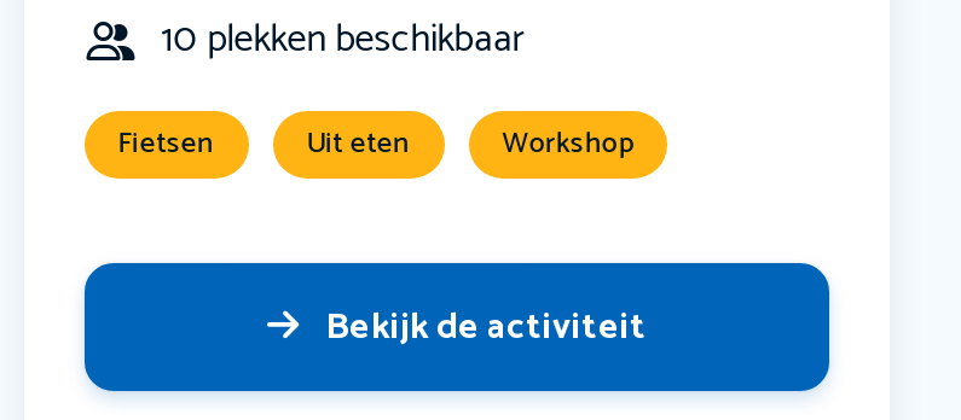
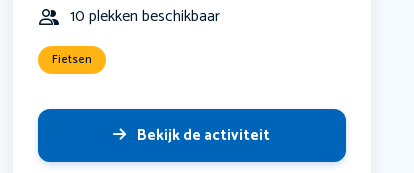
[307,121,633,167] Uit eten | Workshop -> none

